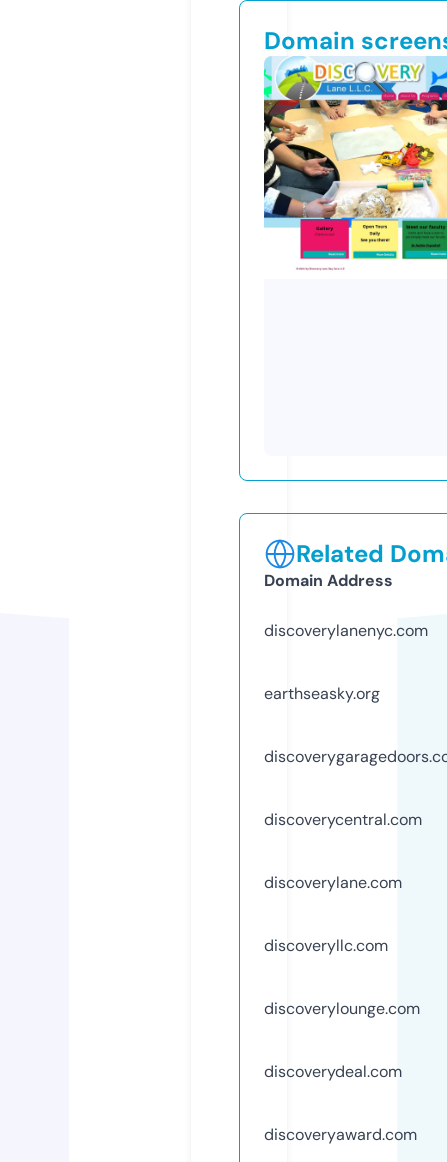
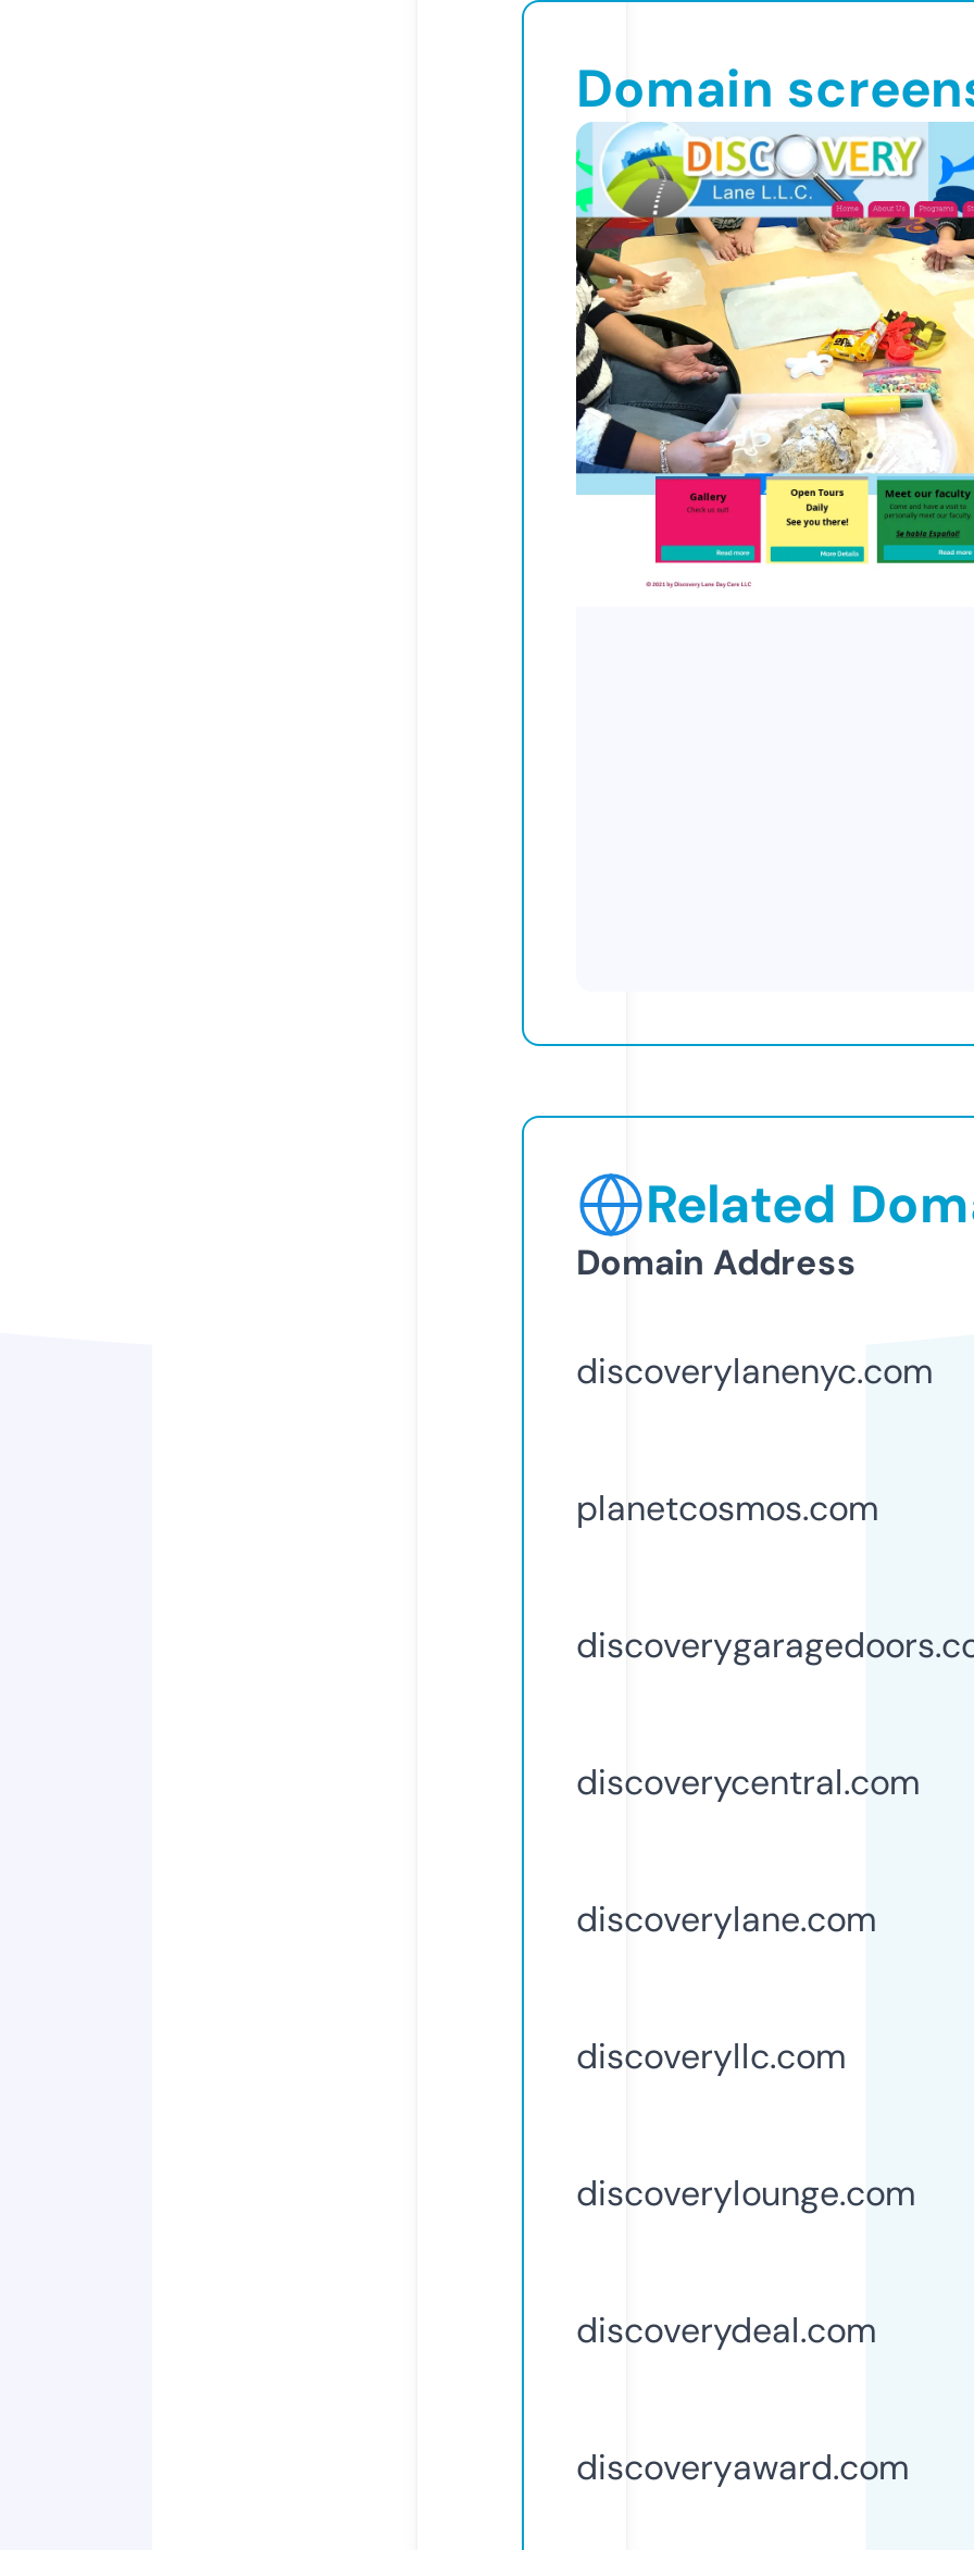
[264,683,380,704] earthseasky.org -> [576,1485,878,1531] planetcosmos.com

